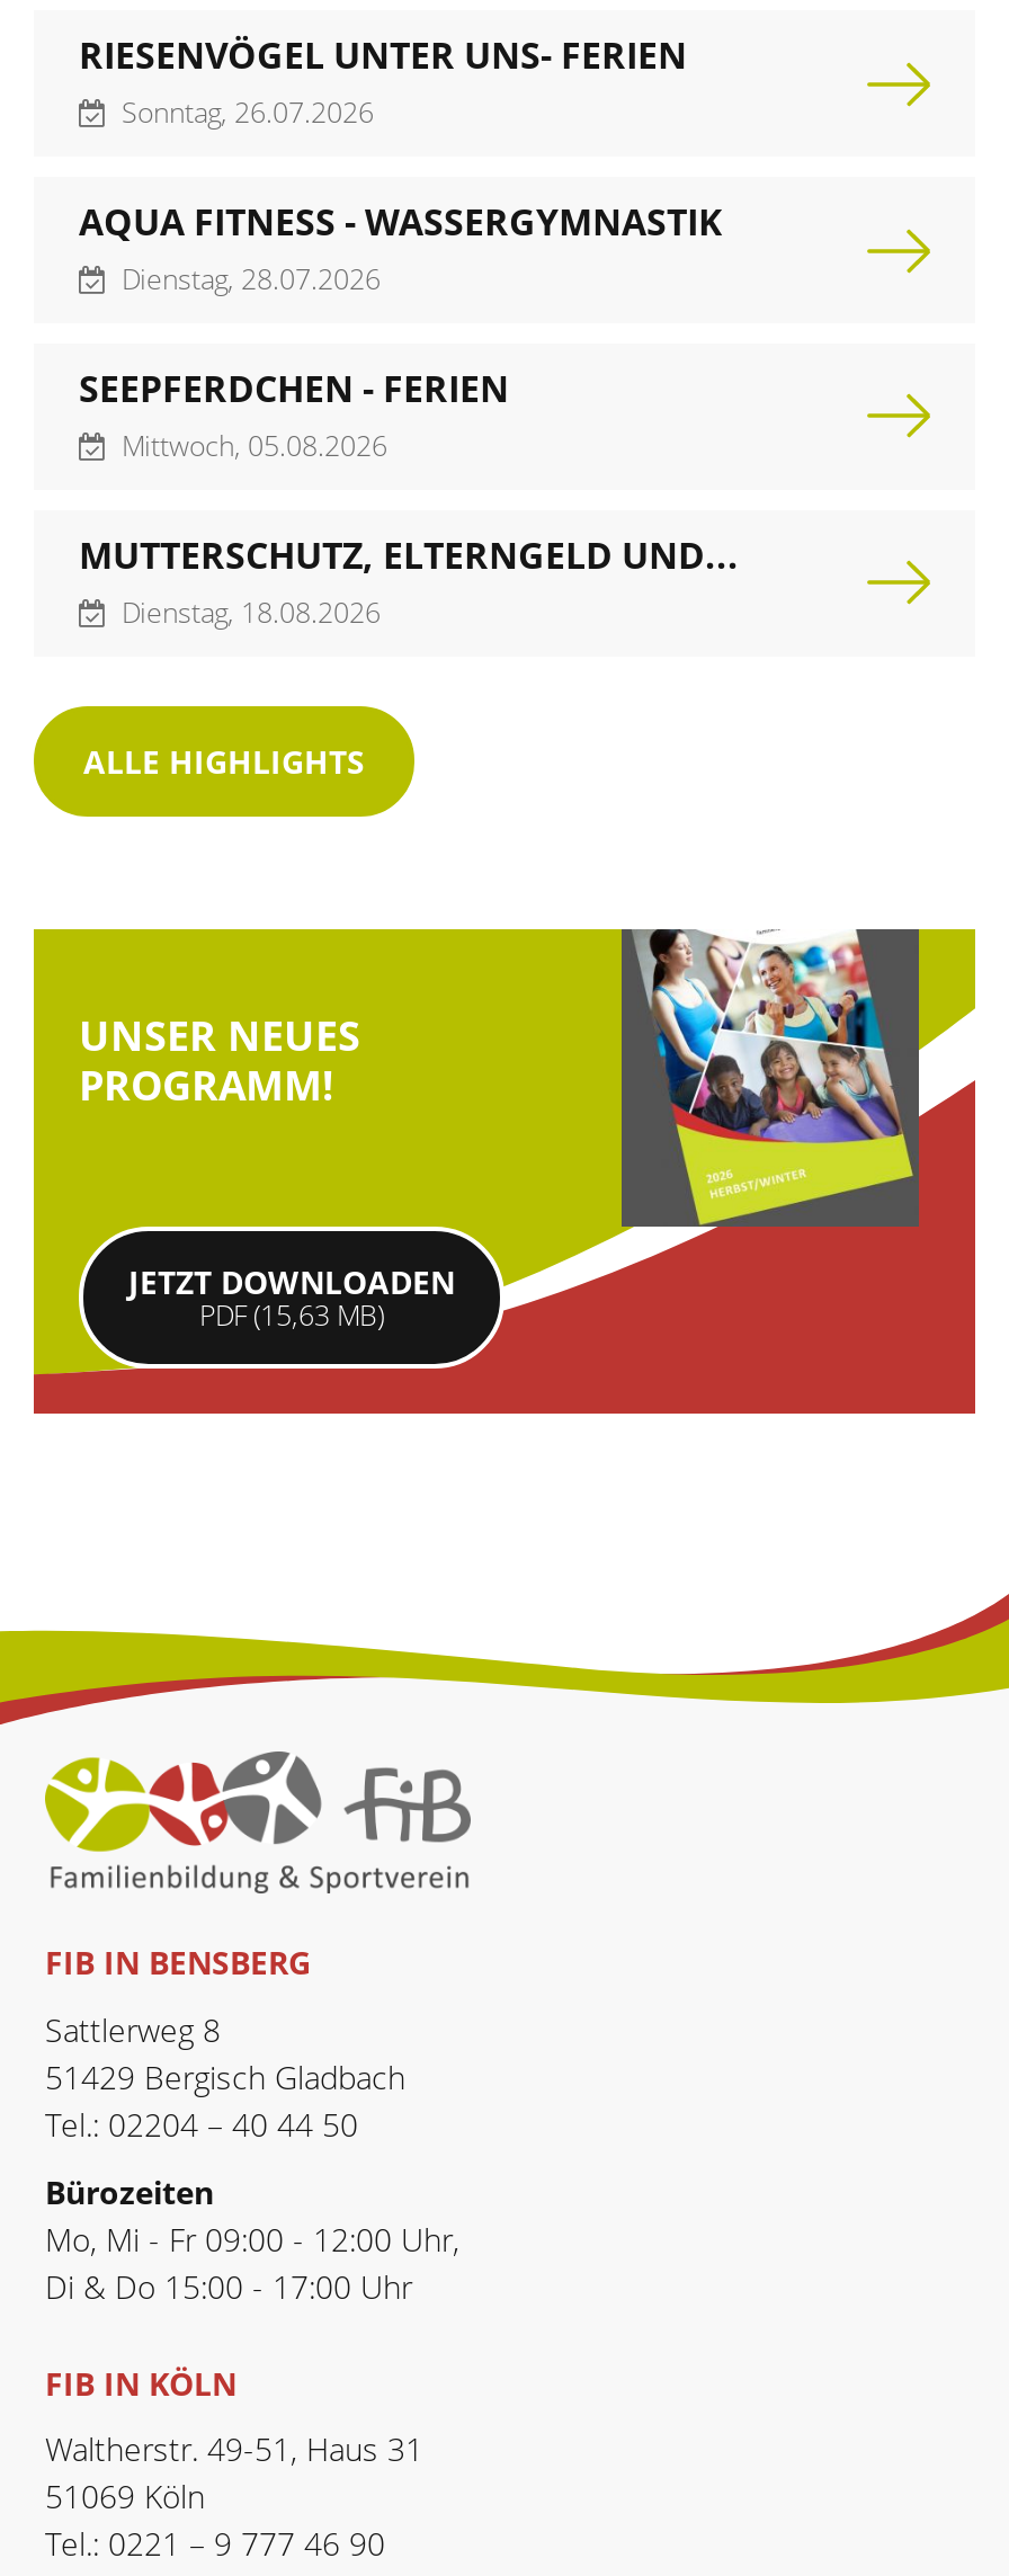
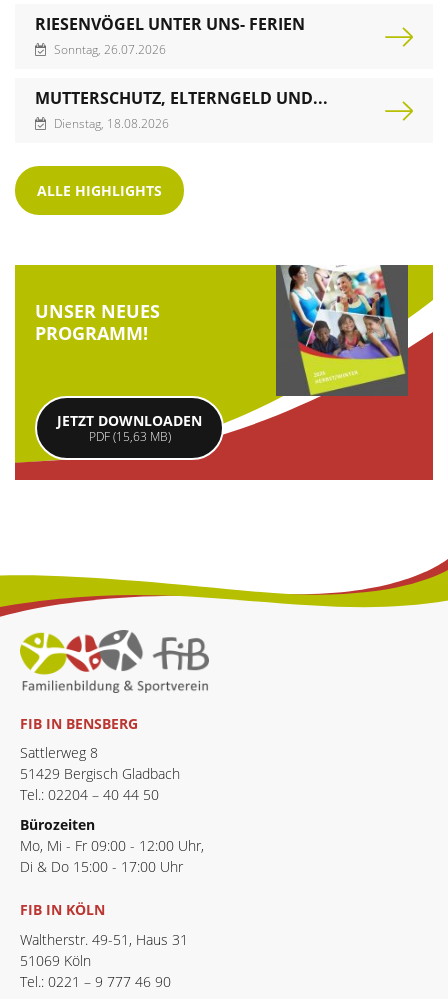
[79,198,723,465] AQUA FITNESS - WASSERGYMNASTIK | Dienstag, 28.07.2026 | SEEPFERDCHEN - FERIEN | Mittwoch, 05.08.2026 -> none

